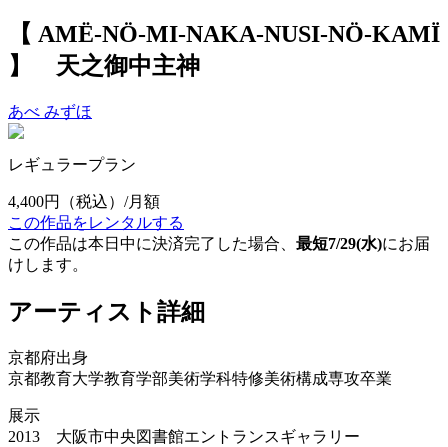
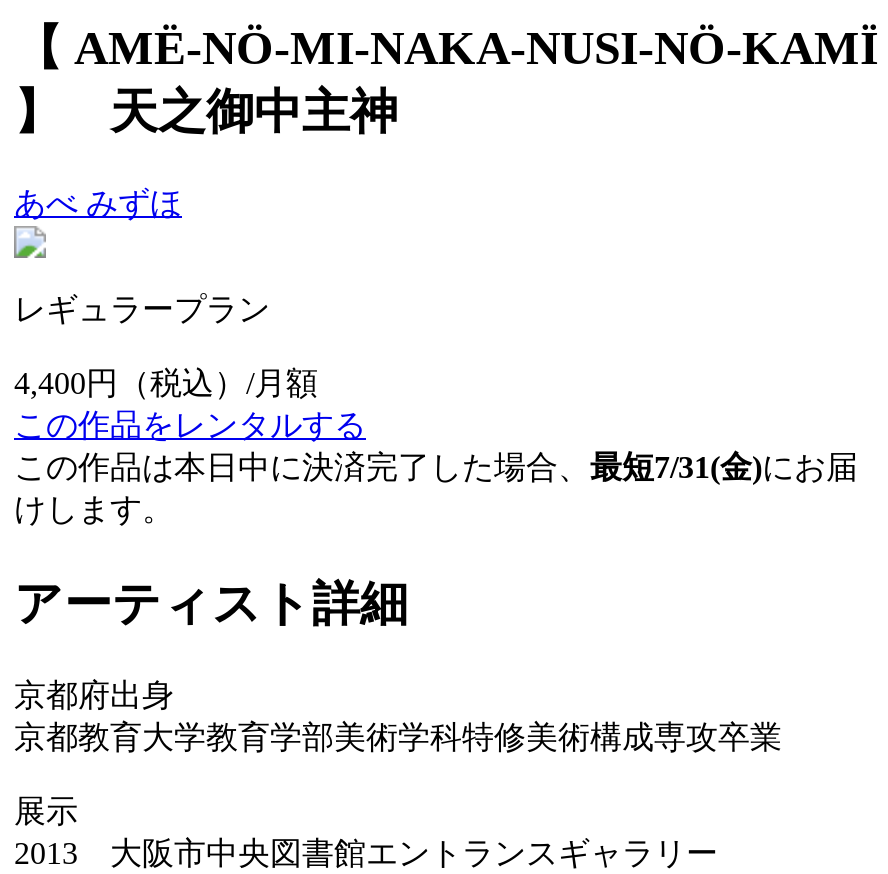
[8,235,430,252] この作品は本日中に決済完了した場合、最短7/29(水)にお届 -> [14,450,858,484] この作品は本日中に決済完了した場合、最短7/31(金)にお届

